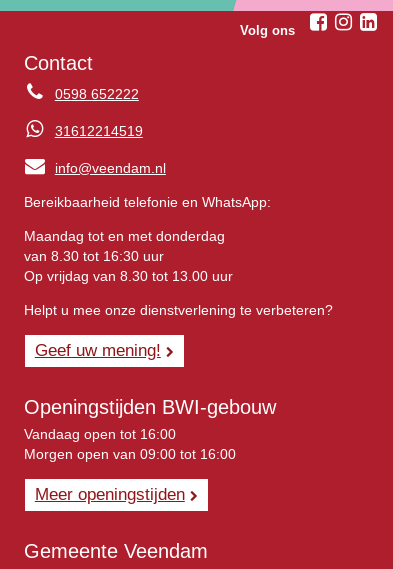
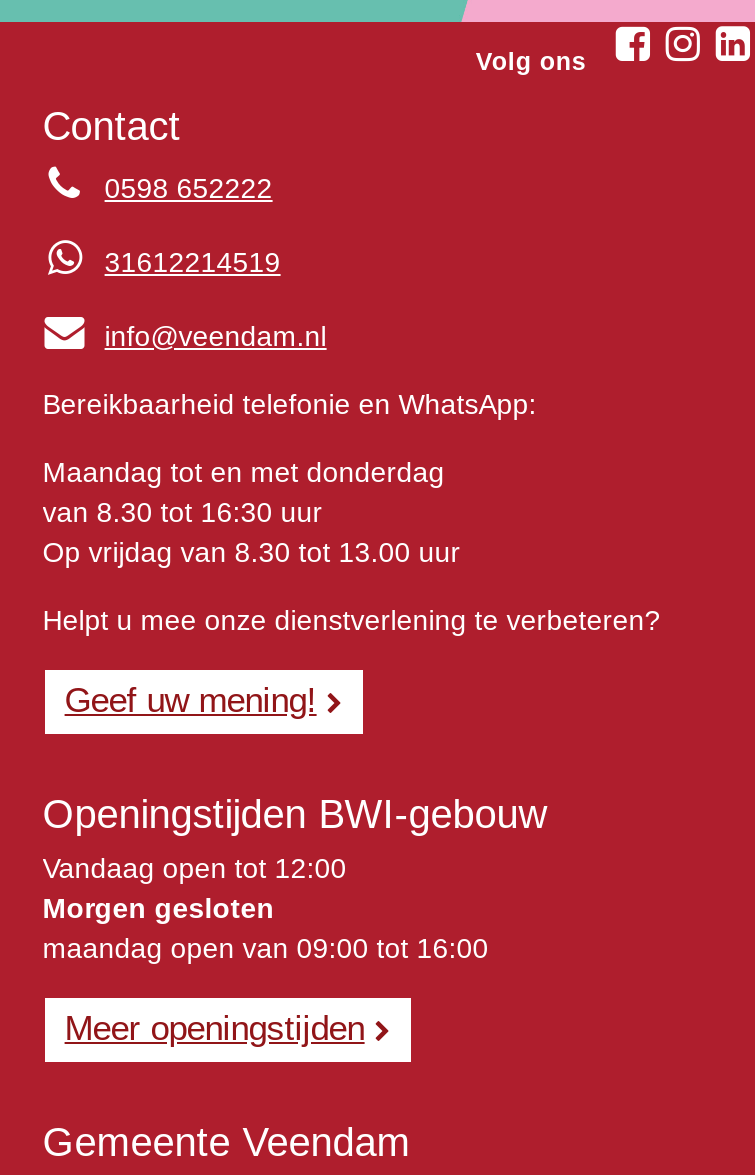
[24,426,236,462] Vandaag open tot 16:00 | Morgen open van 09:00 tot 16:00 -> [43,853,489,965] Vandaag open tot 12:00 | Morgen gesloten | maandag open van 09:00 tot 16:00

